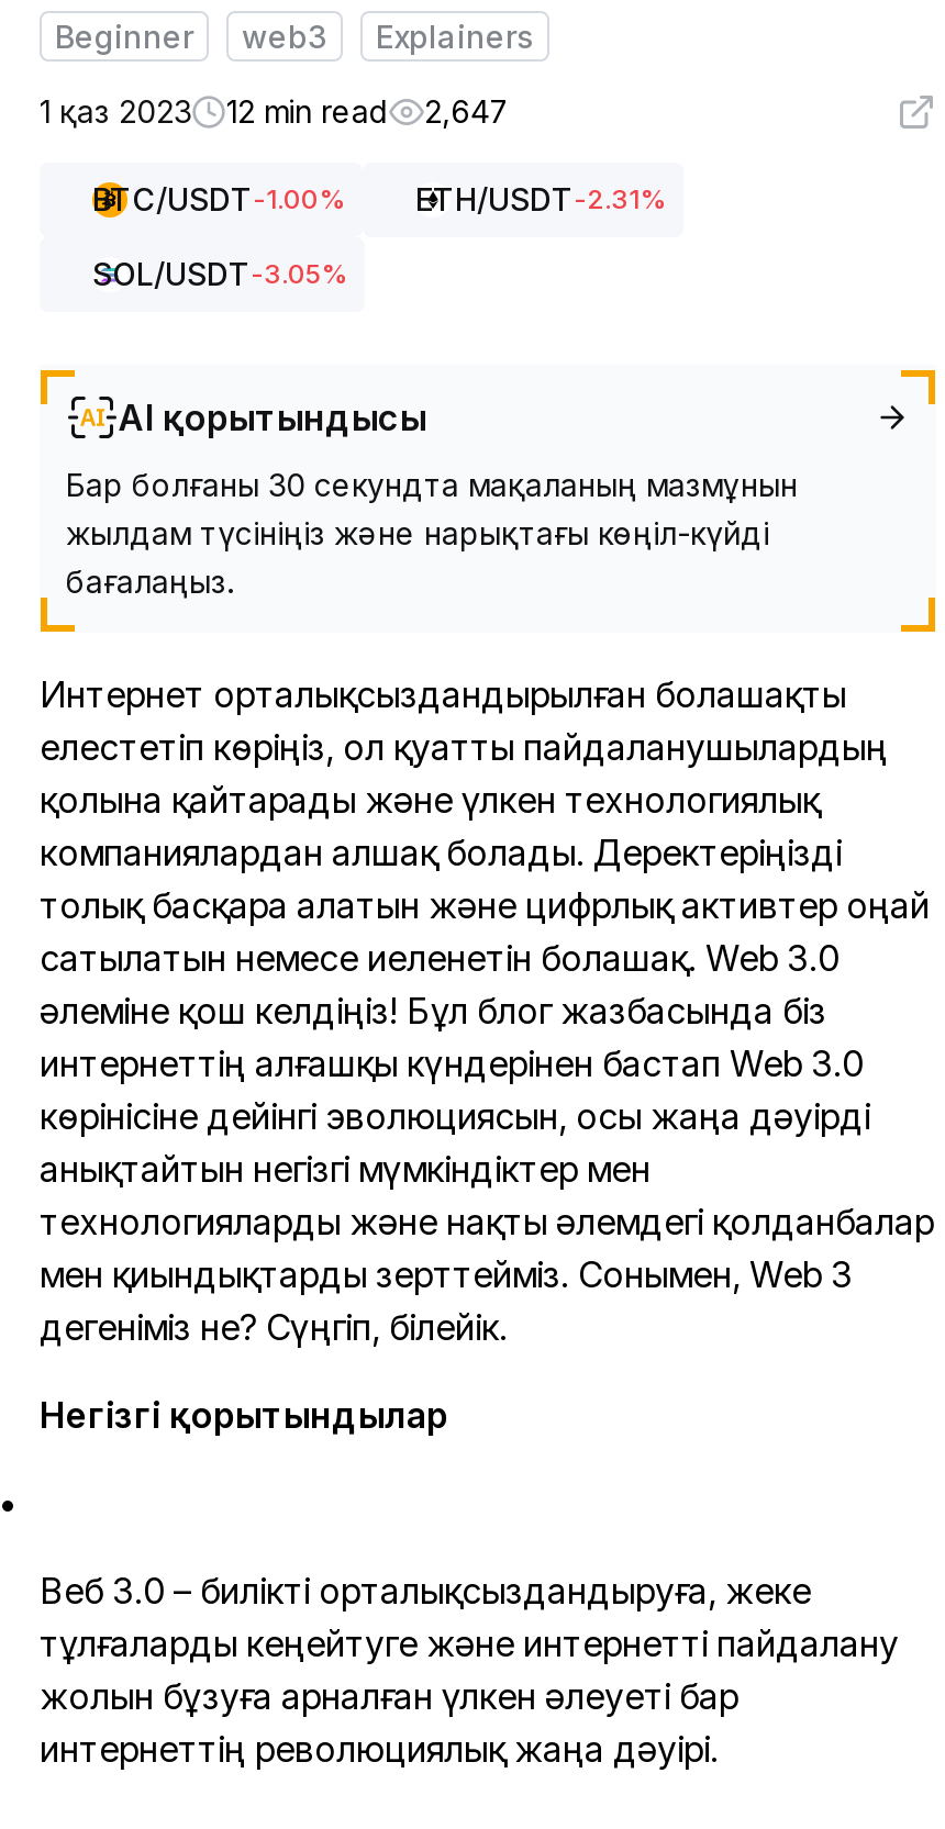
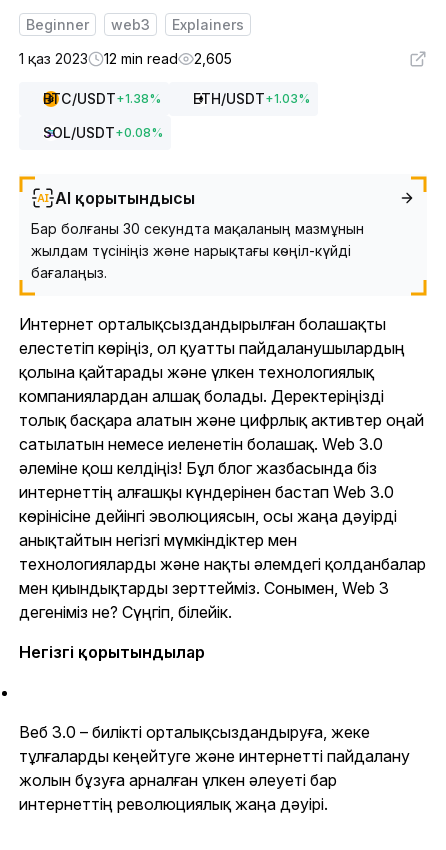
[40,92,510,130] 1 қаз 2023 12 min read 2,647 -> [19,50,232,67] 1 қаз 2023 12 min read 2,605
[92,180,666,218] BTC/USDT-1.00% | ETH/USDT-2.31% -> [43,90,310,107] BTC/USDT + 1.38% | ETH/USDT + 1.03%
[92,255,347,292] SOL/USDT-3.05% -> [43,124,163,141] SOL/USDT + 0.08%

